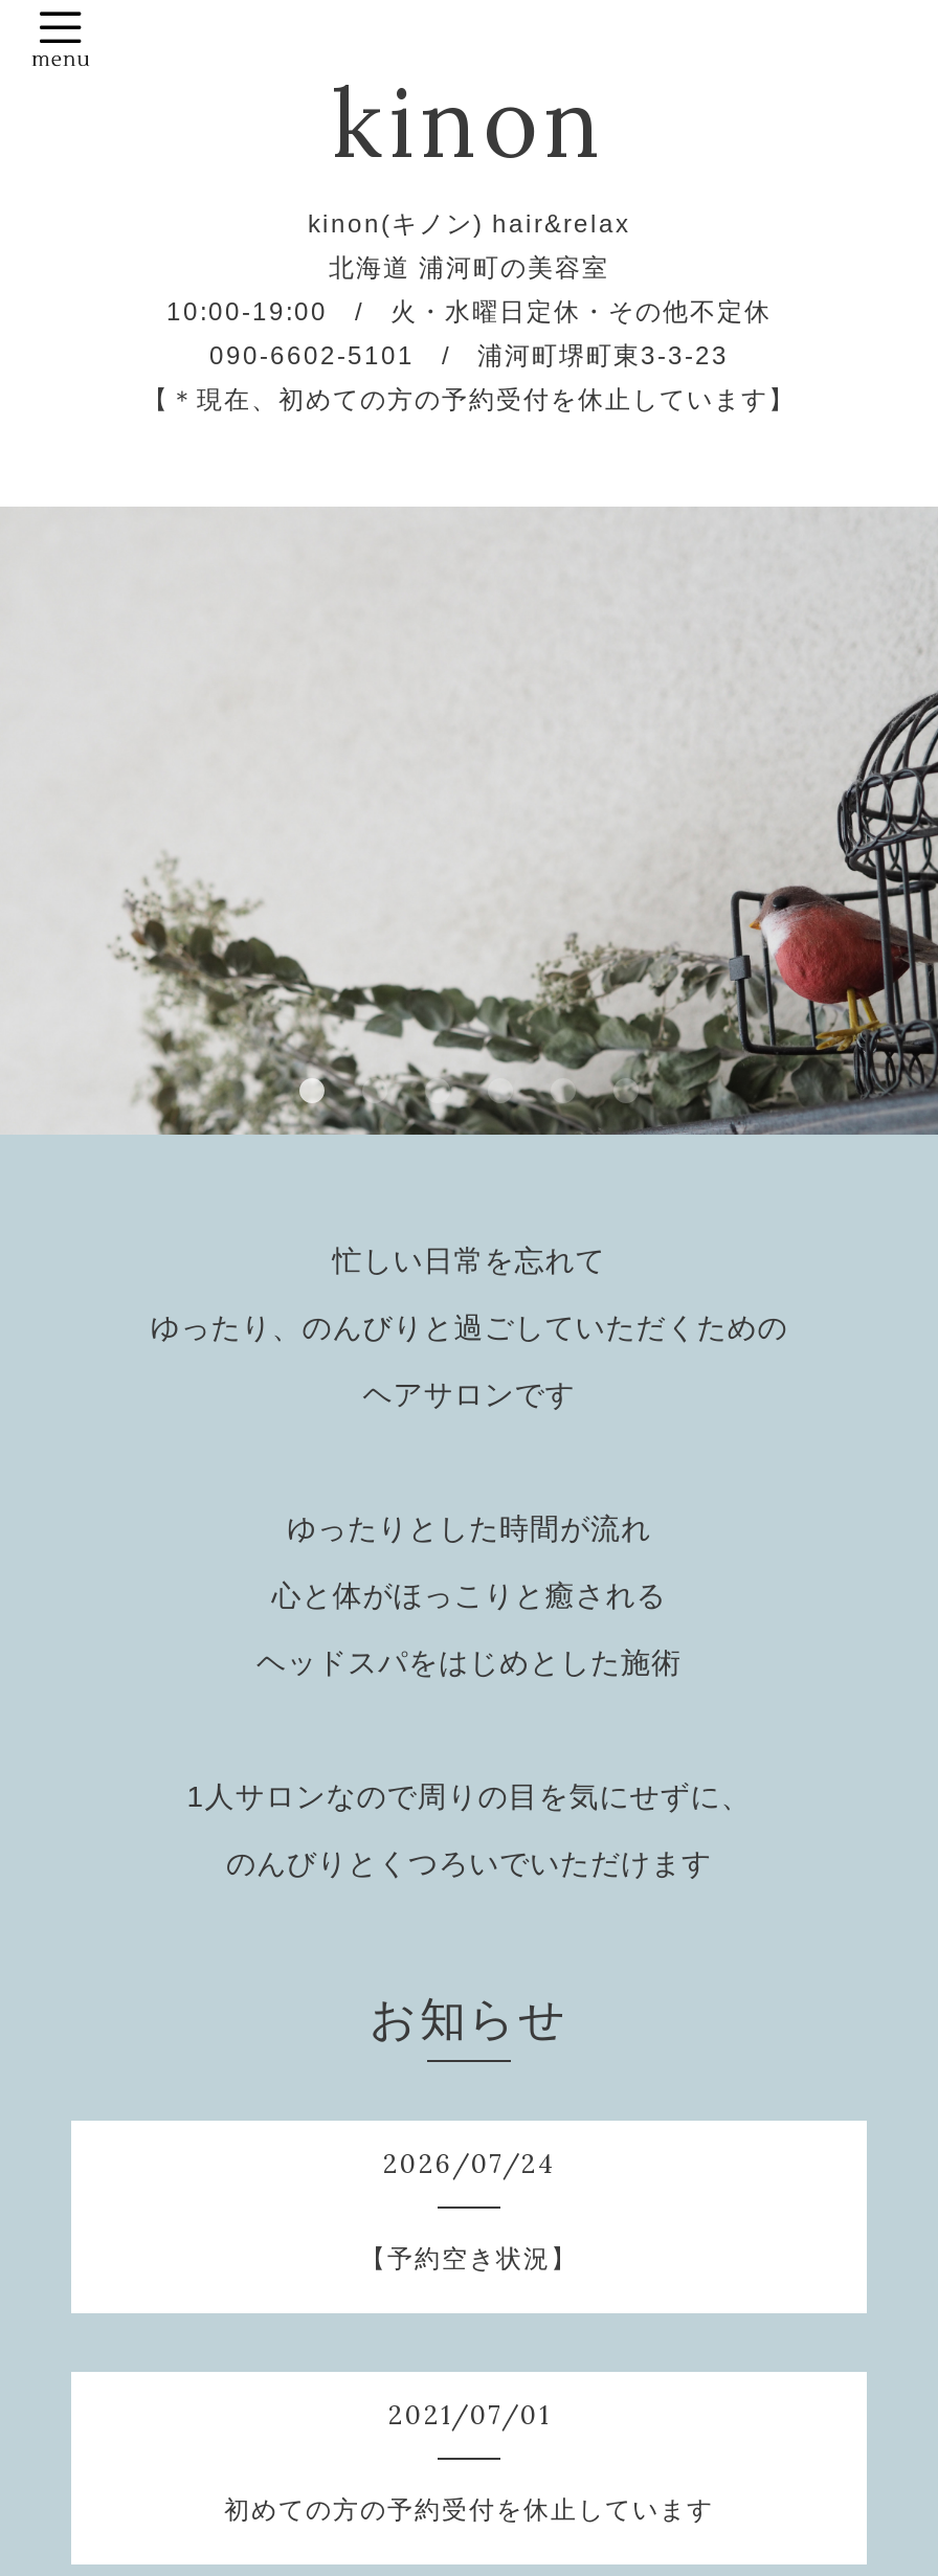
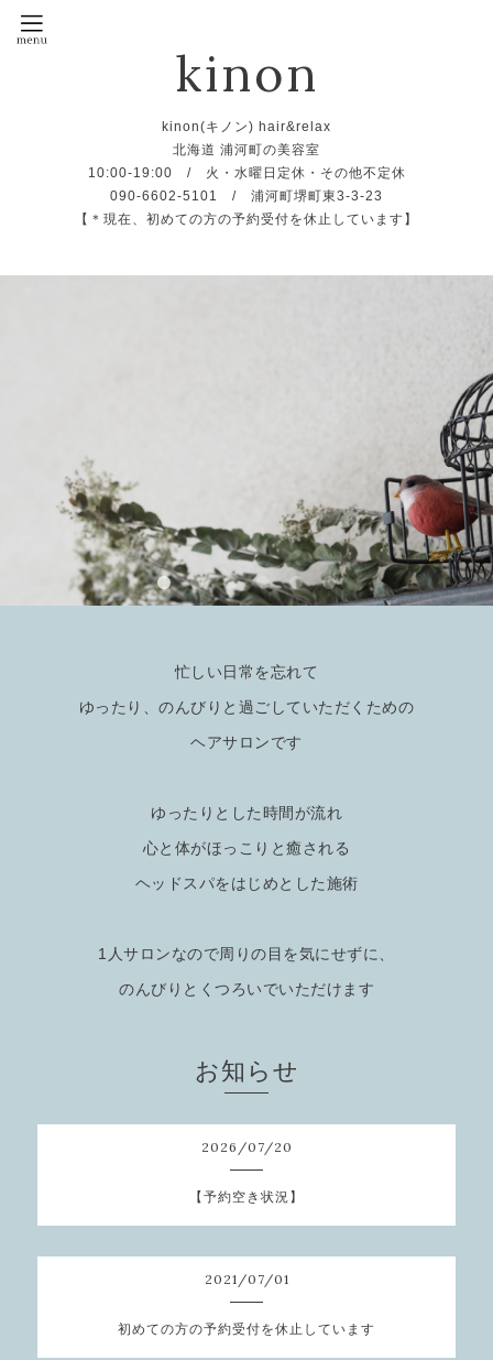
[383,2148,555,2179] 2026 /07 /24 -> [201,1139,292,1155] 2026 /07 /20

